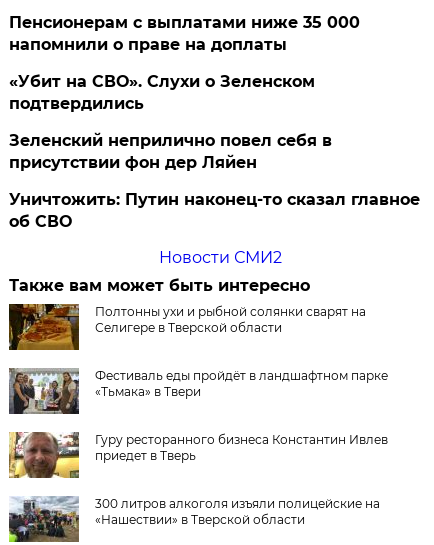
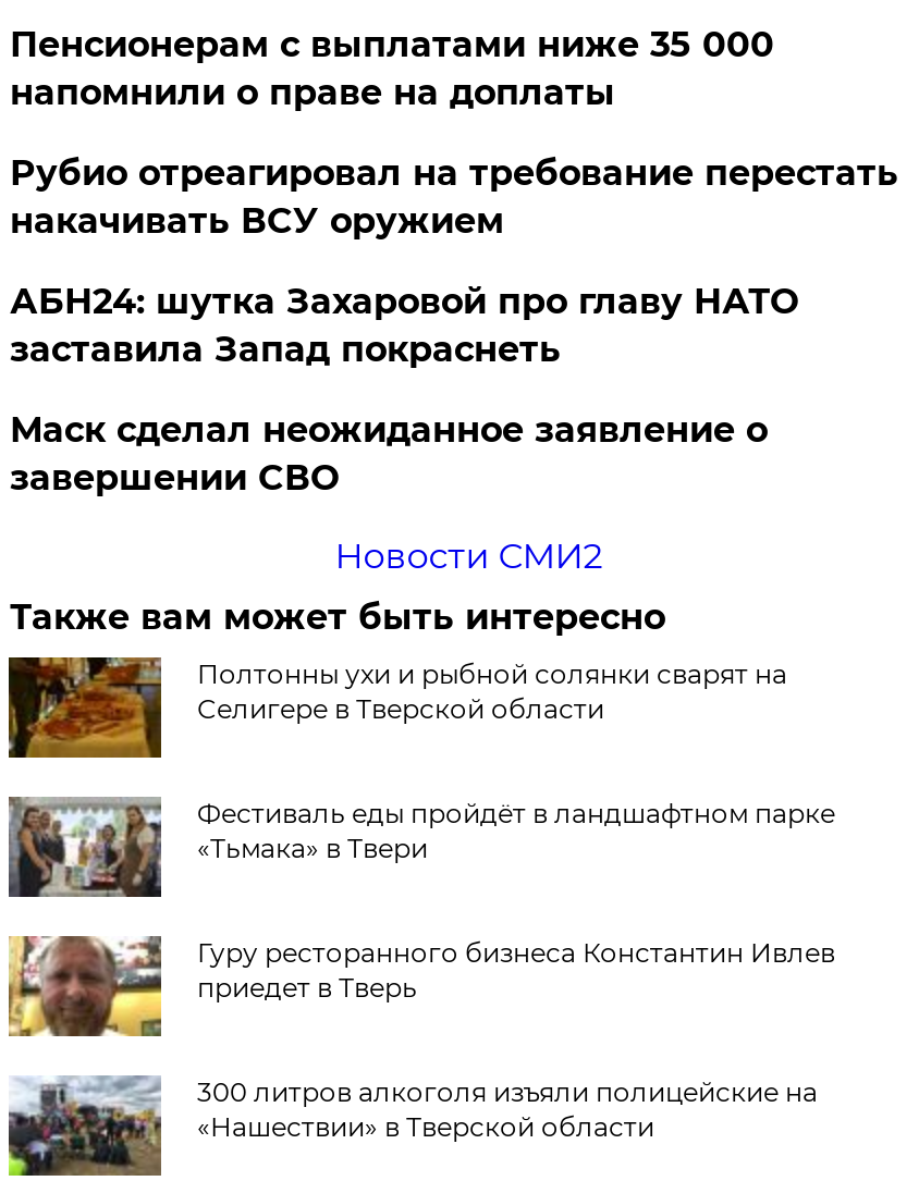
[9,72,315,113] «Убит на СВО». Слухи о Зеленском | подтвердились -> [10,152,898,241] Рубио отреагировал на требование перестать | накачивать ВСУ оружием
[9,131,332,172] Зеленский неприлично повел cебя в | присутствии фон дер Ляйен -> [10,281,798,370] АБН24: шутка Захаровой про главу НАТО | заставила Запад покраснеть
[9,190,420,231] Уничтожить: Путин наконец-то сказал главное | об СВО -> [10,409,767,498] Маск сделал неожиданное заявление о | завершении СВО

